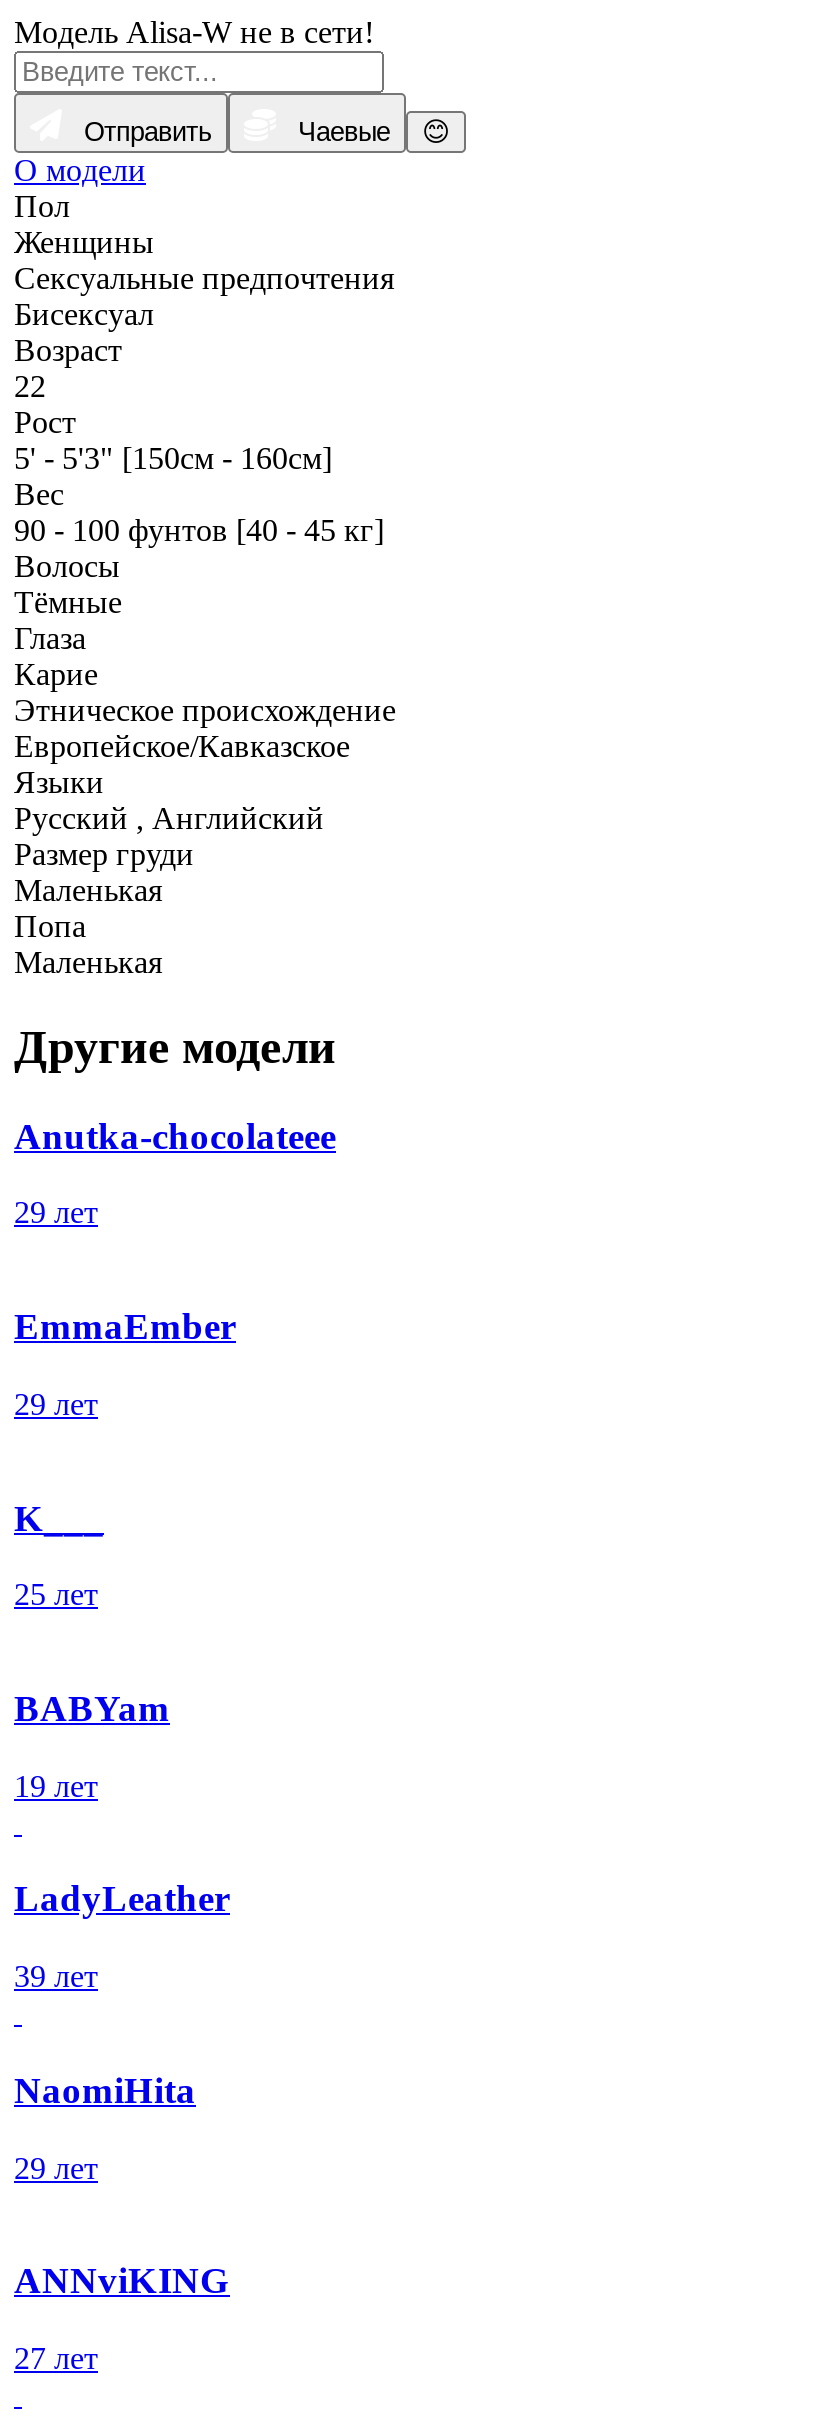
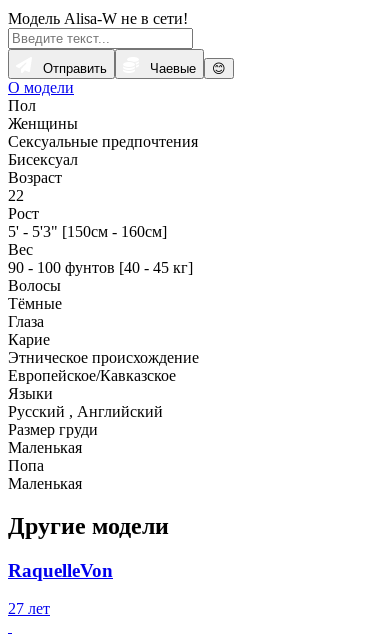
[14,1114,336,2302] Anutka-chocolateee | 29 лет | EmmaEmber | 29 лет | K___ | 25 лет | BABYam | 19 лет | LadyLeather | 39 лет | NaomiHita | 29 лет | ANNviKING -> [8,560,113,581] RaquelleVon

